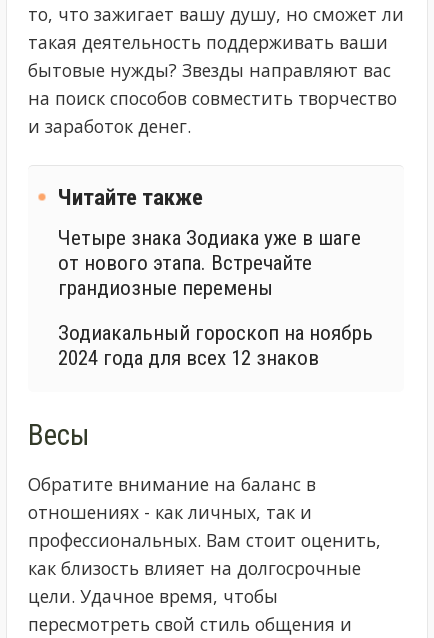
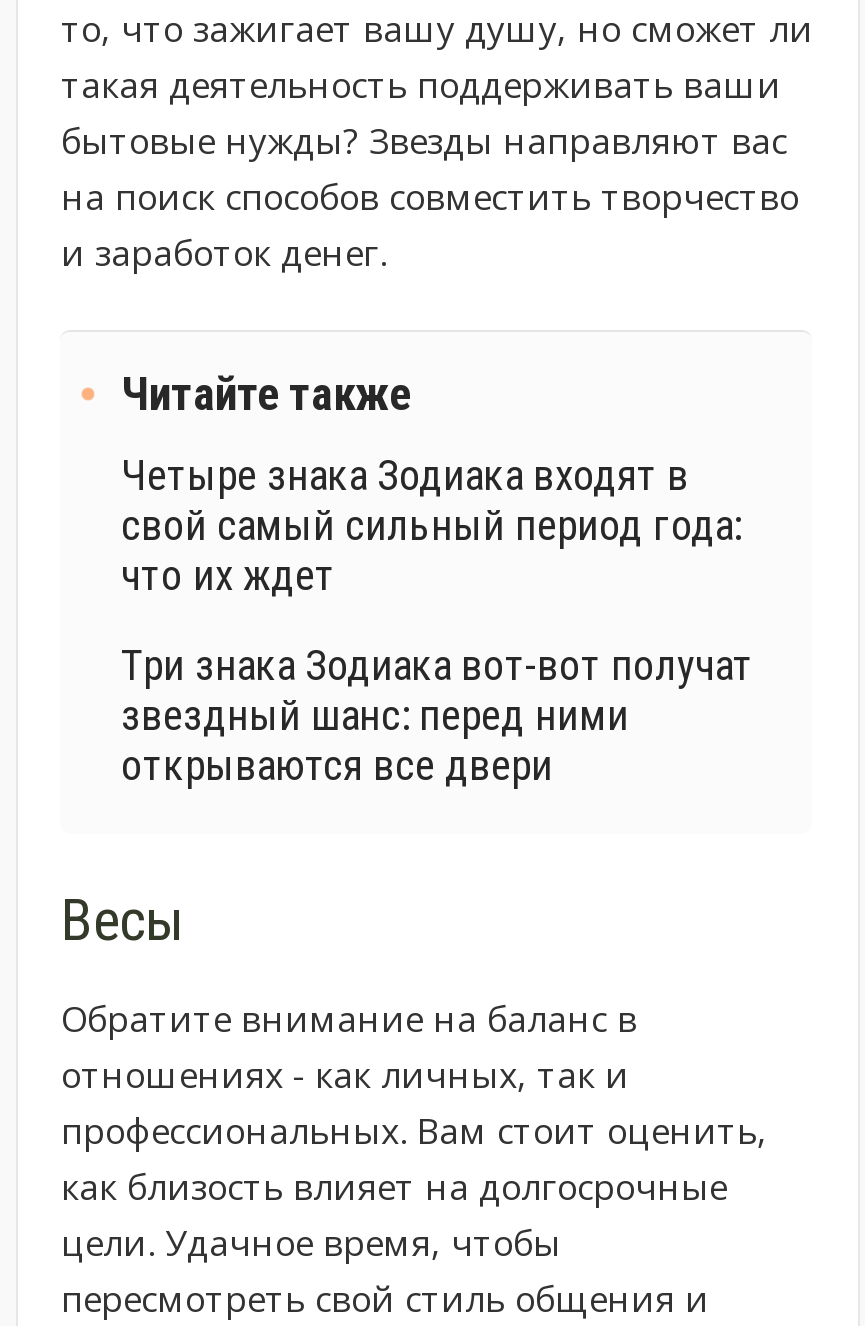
[58,225,361,300] Четыре знака Зодиака уже в шаге | от нового этапа. Встречайте | грандиозные перемены -> [121,450,741,600] Четыре знака Зодиака входят в | свой самый сильный период года: | что их ждет
[58,320,373,370] Зодиакальный гороскоп на ноябрь | 2024 года для всех 12 знаков -> [121,640,753,790] Три знака Зодиака вот-вот получат | звездный шанс: перед ними | открываются все двери

